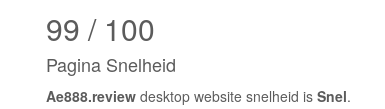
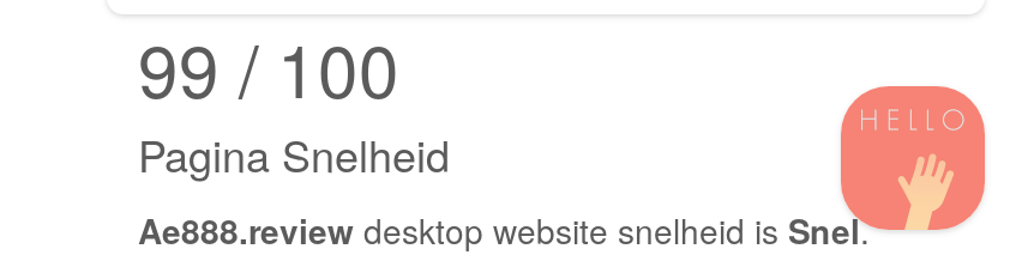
none -> [838,84,987,235] [image]

